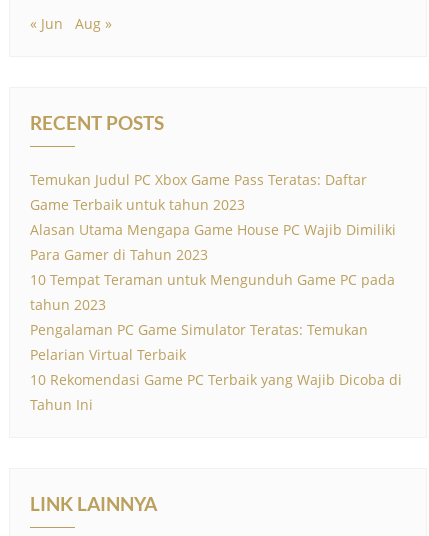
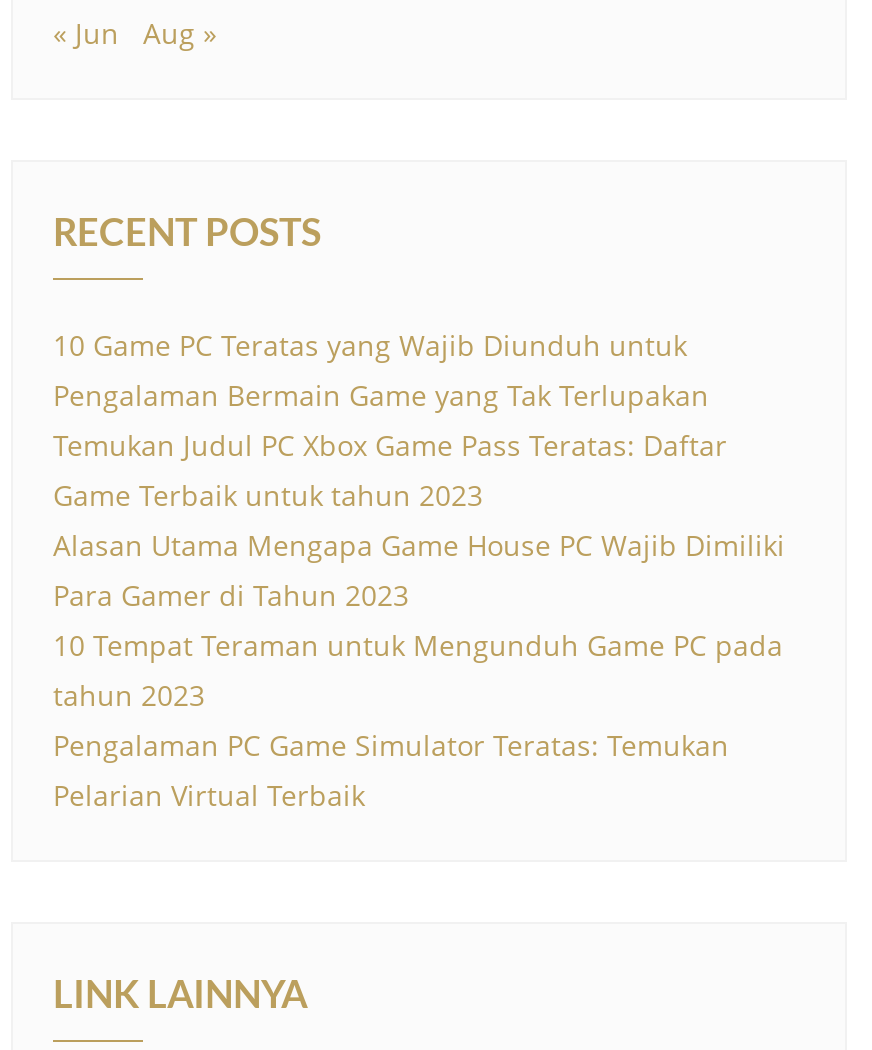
none -> [53,326,709,414] 10 Game PC Teratas yang Wajib Diunduh untuk | Pengalaman Bermain Game yang Tak Terlupakan
moved [30,170,396,364] -> [53,426,785,814]: Temukan Judul PC Xbox Game Pass Teratas: Daftar | Game Terbaik untuk tahun 2023 | Alasan Utama Mengapa Game House PC Wajib Dimiliki | Para Gamer di Tahun 2023 | 10 Tempat Teraman untuk Mengunduh Game PC pada | tahun 2023 | Pengalaman PC Game Simulator Teratas: Temukan | Pelarian Virtual Terbaik
[30,370,402,414] 10 Rekomendasi Game PC Terbaik yang Wajib Dicoba di | Tahun Ini -> none

